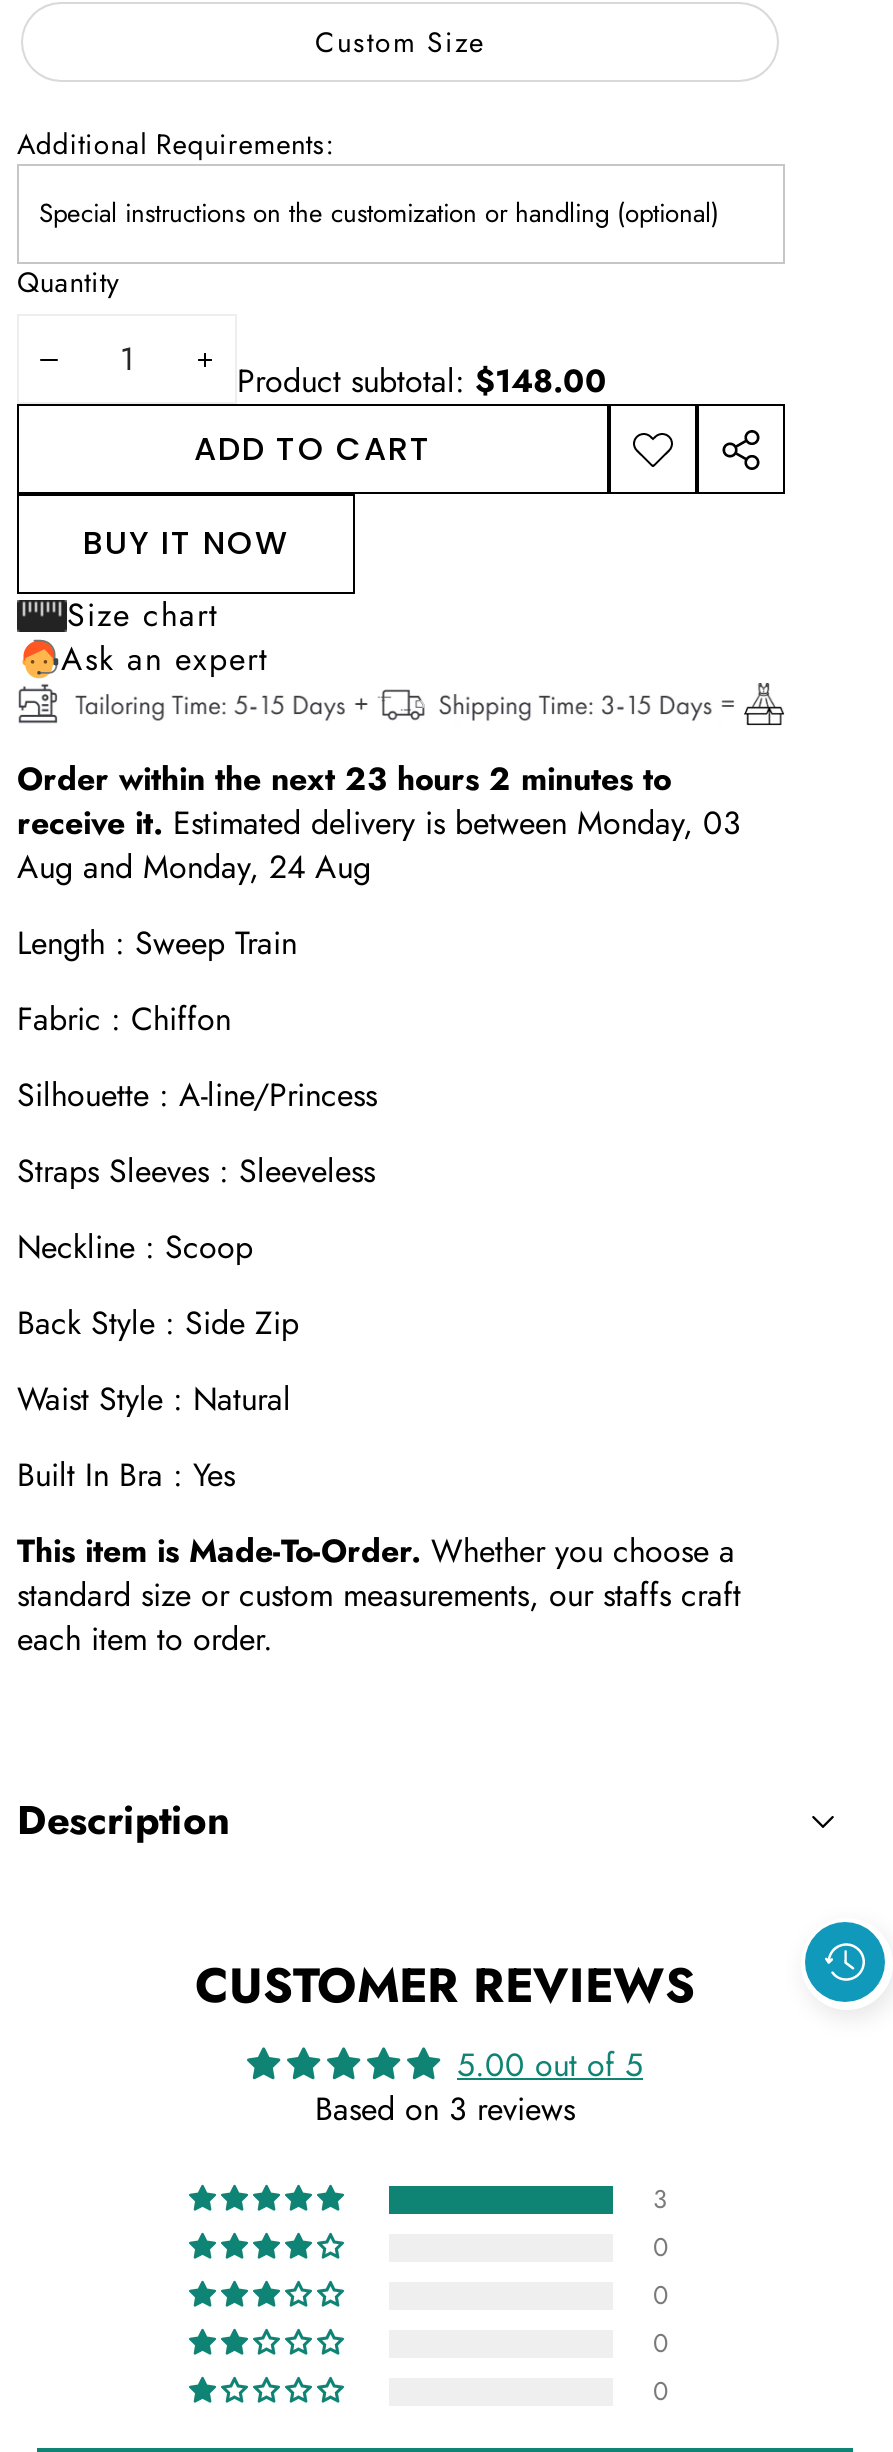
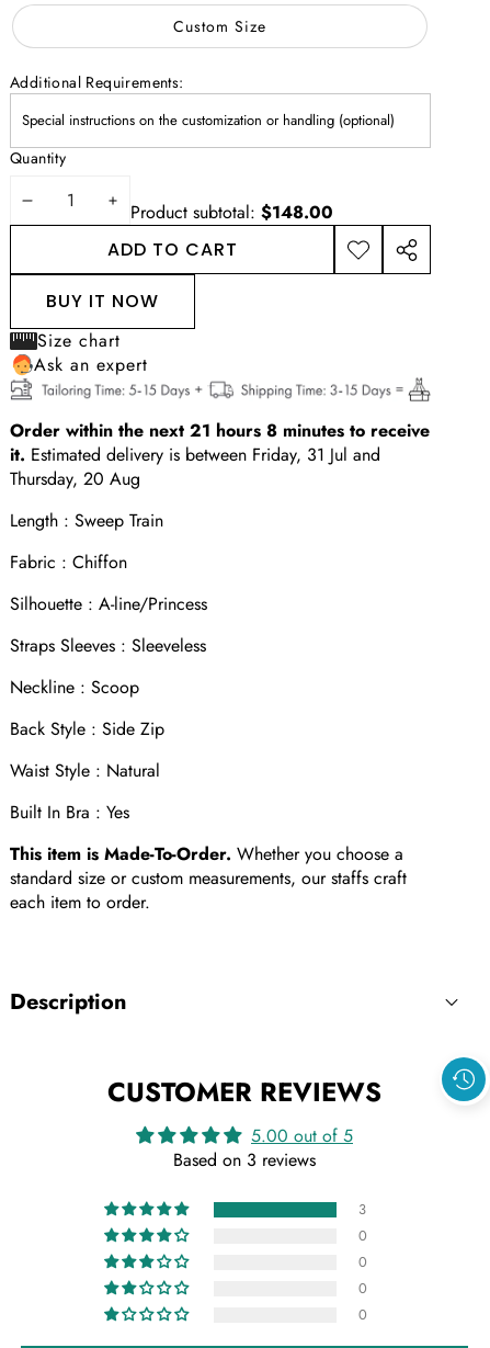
[17,756,741,890] Order within the next 23 hours 2 minutes to | receive it. Estimated delivery is between Monday, 03 | Aug and Monday, 24 Aug -> [10,418,430,492] Order within the next 21 hours 8 minutes to receive | it. Estimated delivery is between Friday, 31 Jul and | Thursday, 20 Aug

